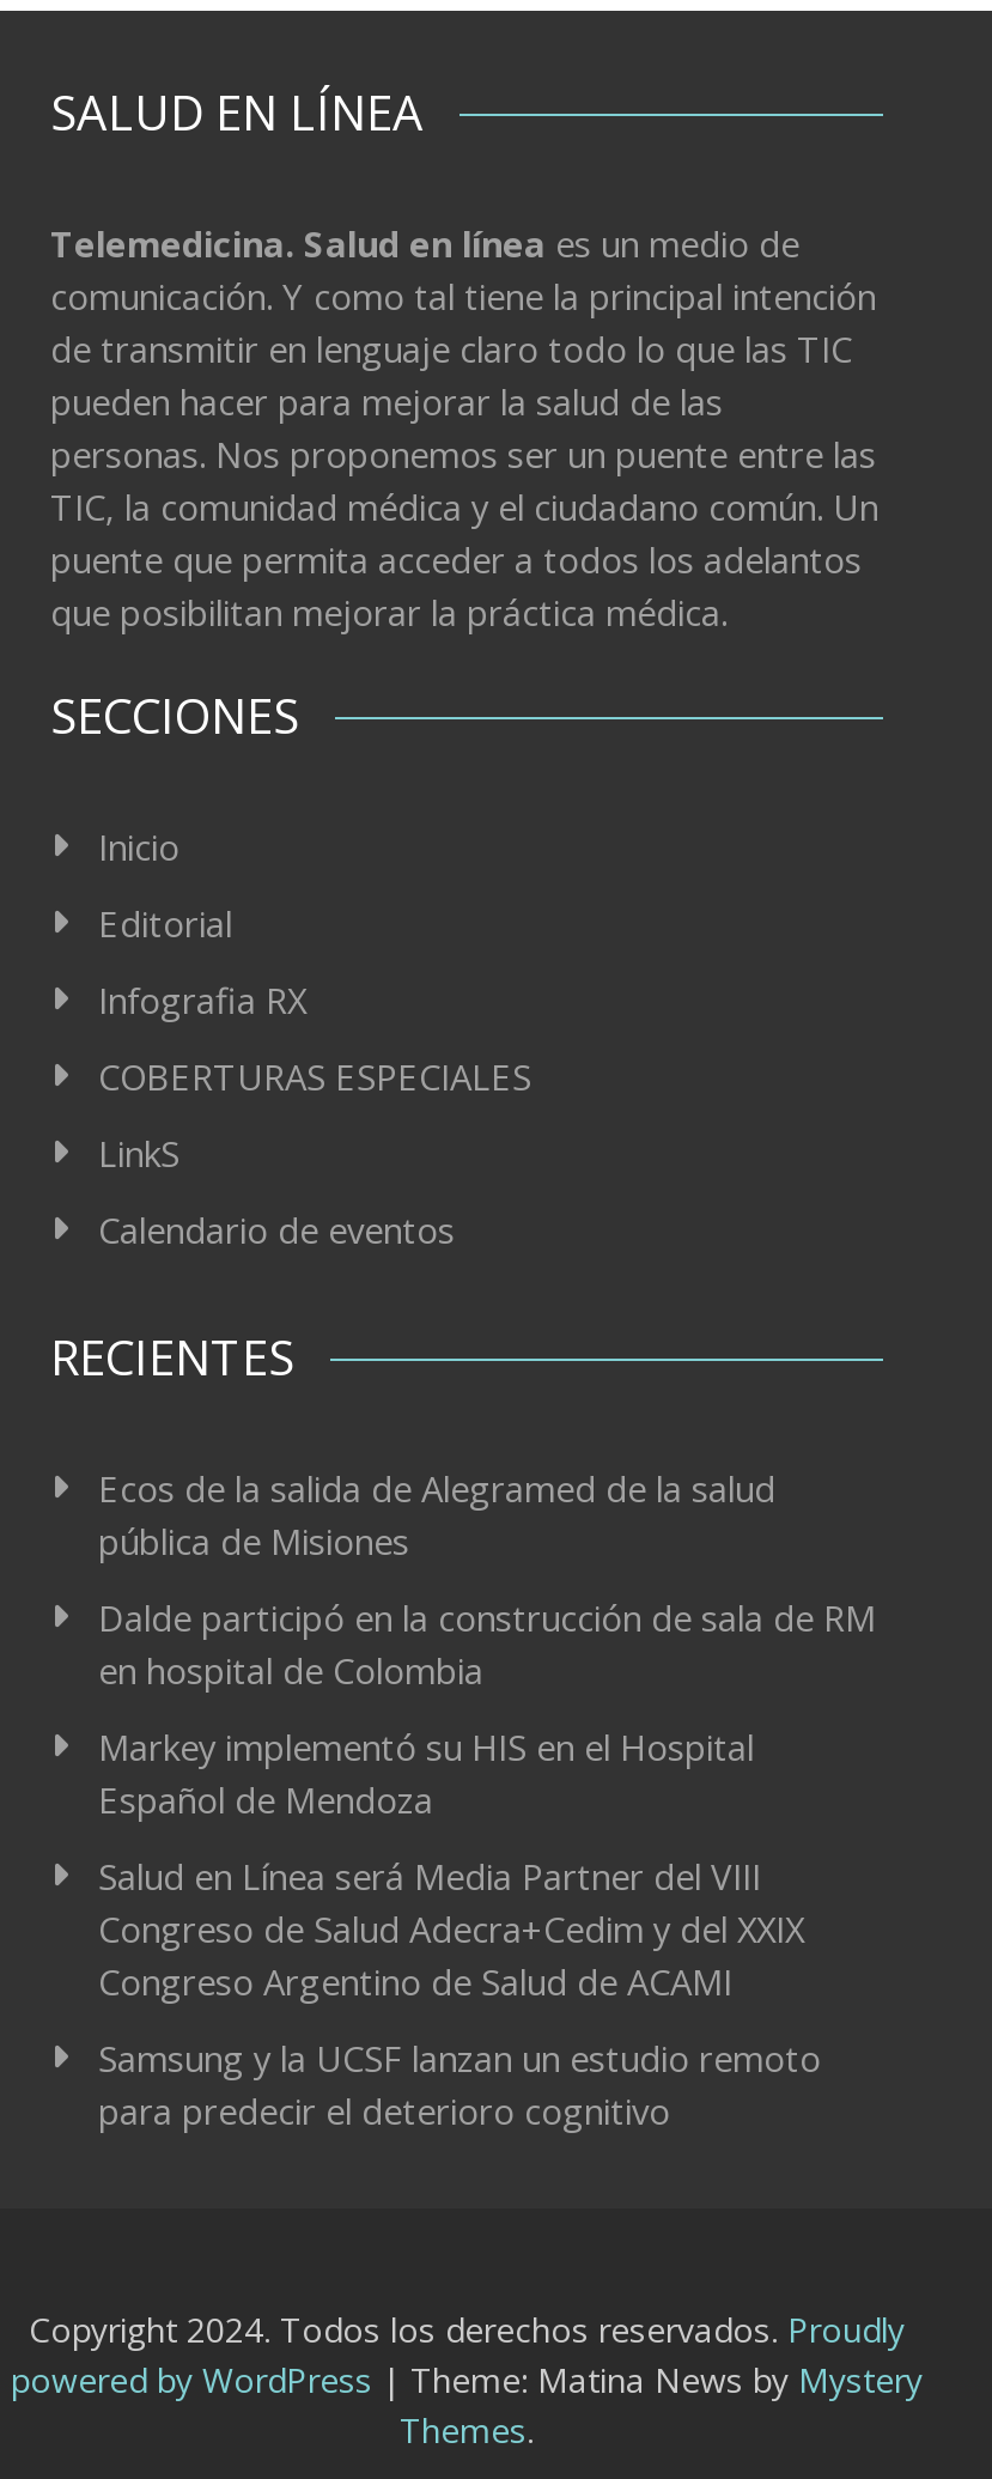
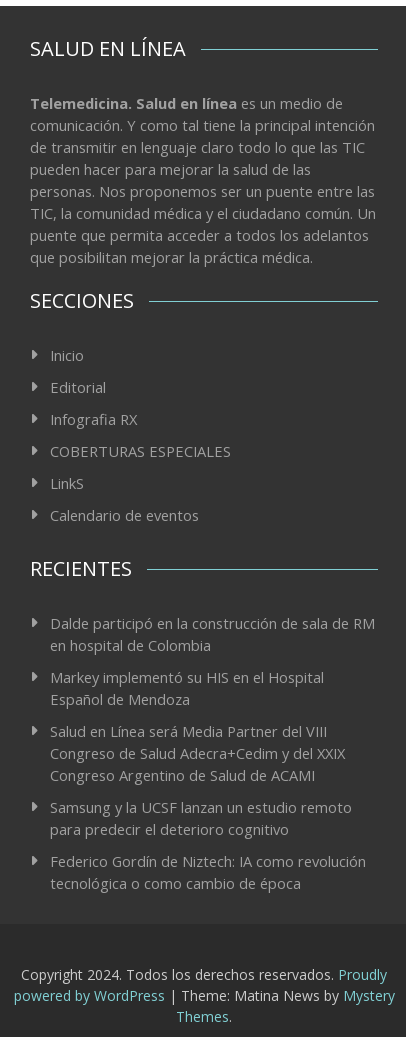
[98,1463,775,1564] Ecos de la salida de Alegramed de la salud | pública de Misiones -> none
moved [98,1592,876,2133] -> [50,613,375,839]: Dalde participó en la construcción de sala de RM | en hospital de Colombia | Markey implementó su HIS en el Hospital | ... | Samsung y la UCSF lanzan un estudio remoto | para predecir el deterioro cognitivo
none -> [50,851,366,893] Federico Gordín de Niztech: IA como revolución | tecnológica o como cambio de época

